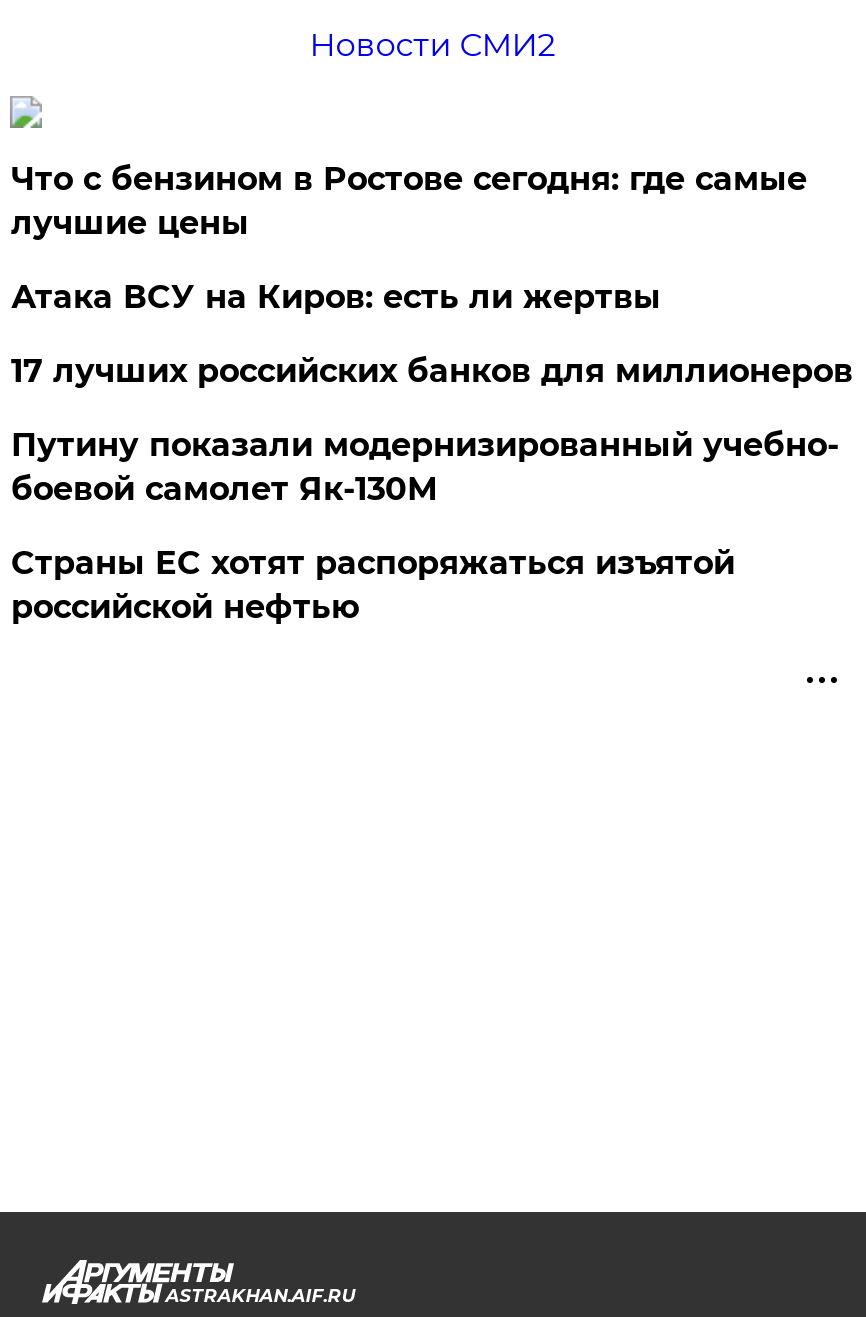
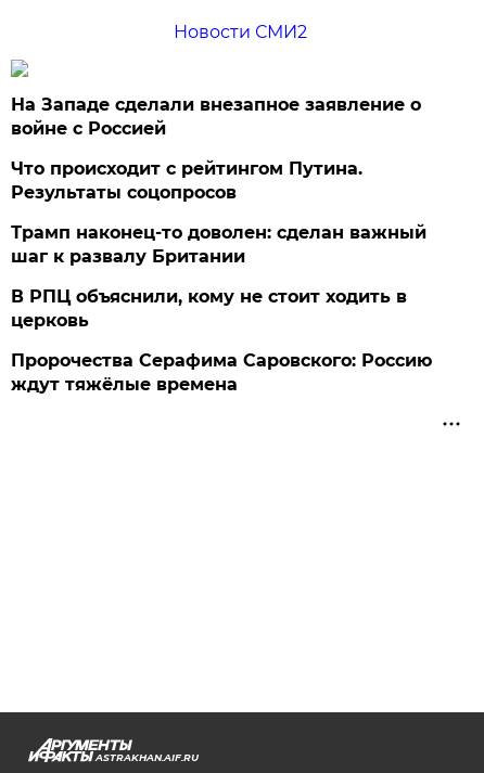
[11,160,807,242] Что с бензином в Ростове сегодня: где самые | лучшие цены -> [11,94,421,138] На Западе сделали внезапное заявление о | войне с Россией
[11,278,661,316] Атака ВСУ на Киров: есть ли жертвы -> [11,158,363,202] Что происходит с рейтингом Путина. | Результаты соцопросов
[11,352,853,390] 17 лучших российских банков для миллионеров -> [11,222,427,266] Трамп наконец-то доволен: сделан важный | шаг к развалу Британии
[11,426,839,508] Путину показали модернизированный учебно- | боевой самолет Як-130М -> [11,286,407,330] В РПЦ объяснили, кому не стоит ходить в | церковь
[11,544,735,626] Страны ЕС хотят распоряжаться изъятой | российской нефтью -> [11,350,432,394] Пророчества Серафима Саровского: Россию | ждут тяжёлые времена

